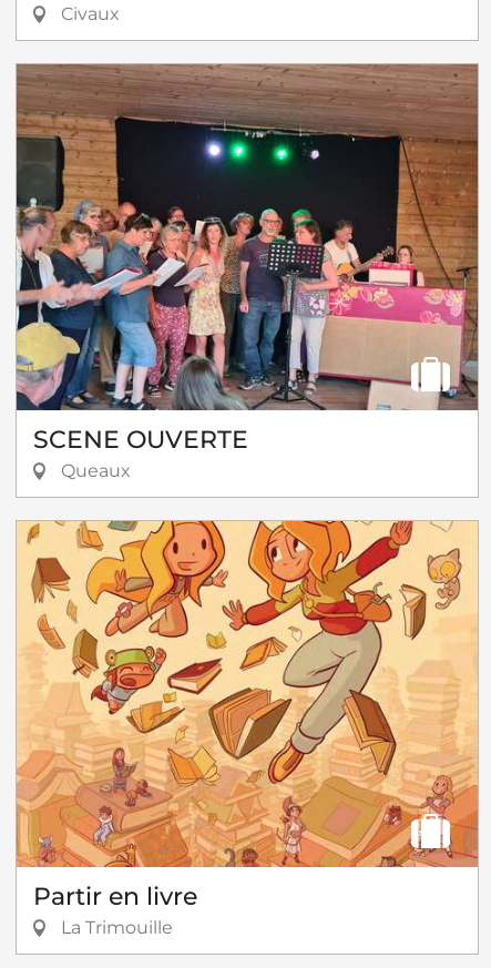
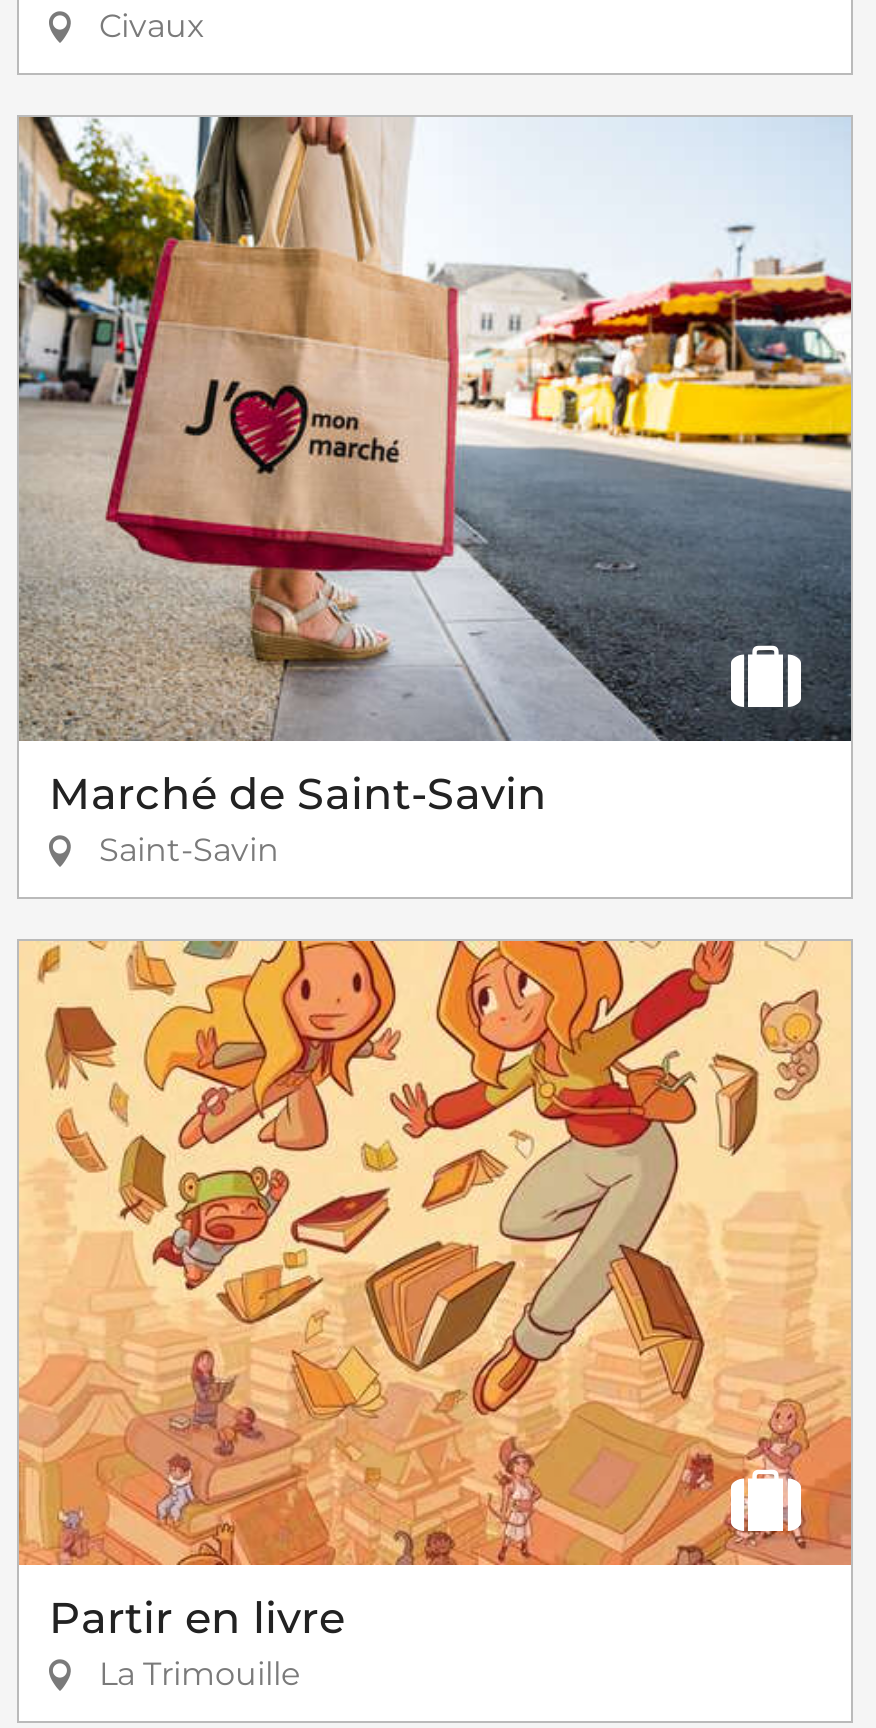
[16,63,479,481] [image] | SCENE OUVERTE | Queaux -> [17,116,853,868] [image] | Marché de Saint-Savin | Saint-Savin

